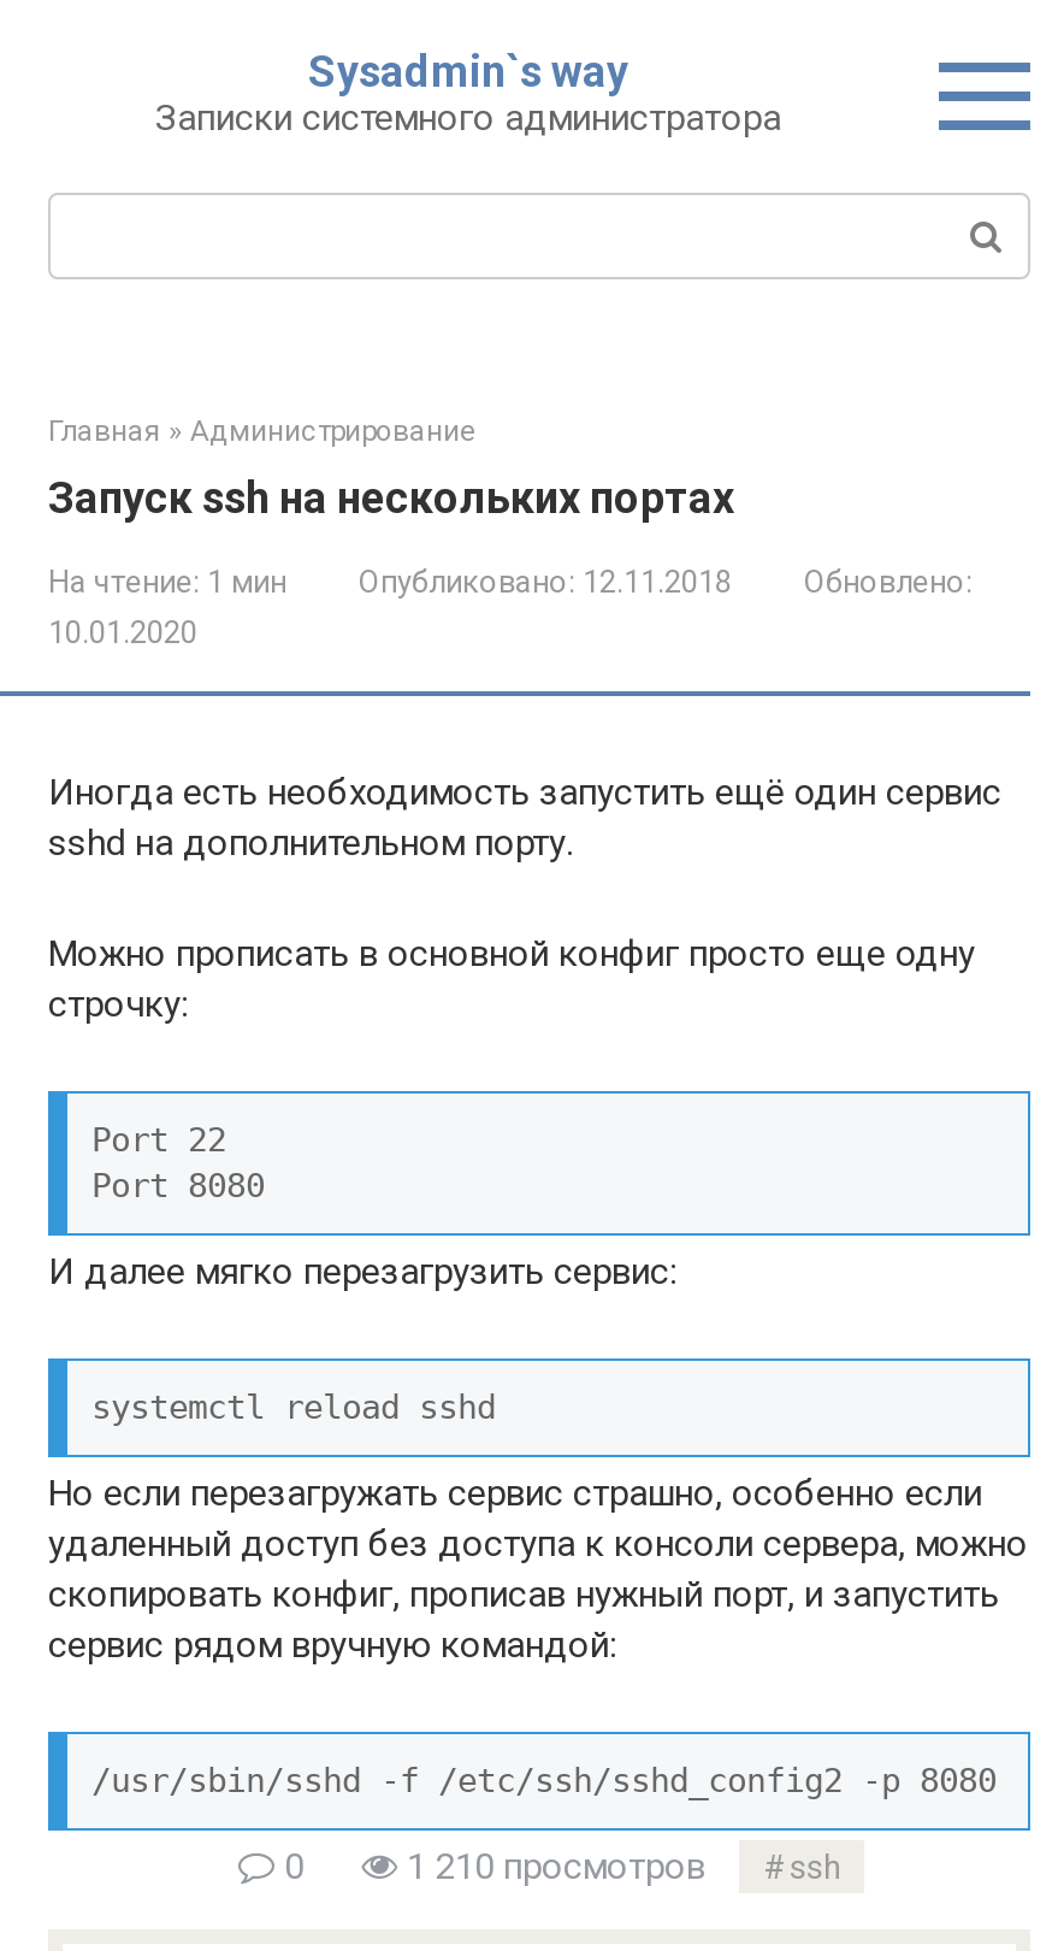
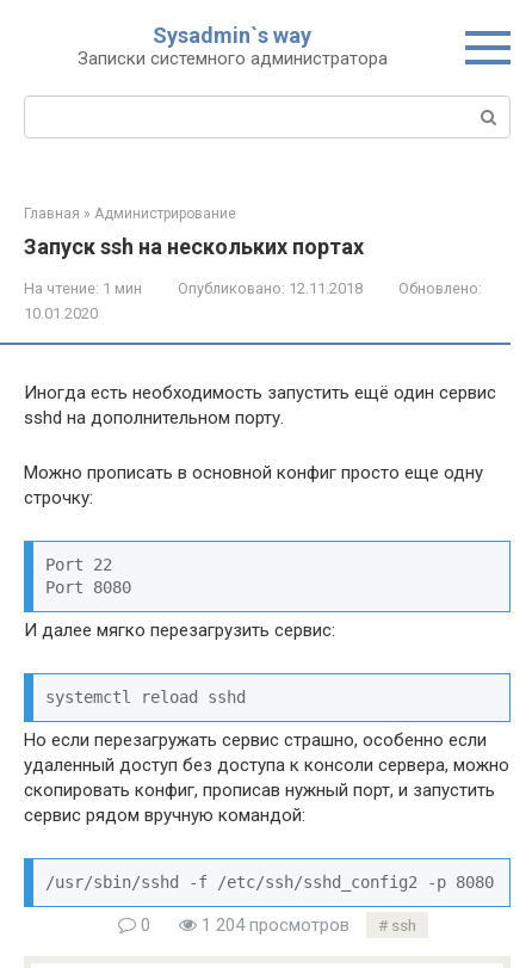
[397,1845,705,1888] 1 210 просмотров -> [197,914,349,936] 1 204 просмотров

